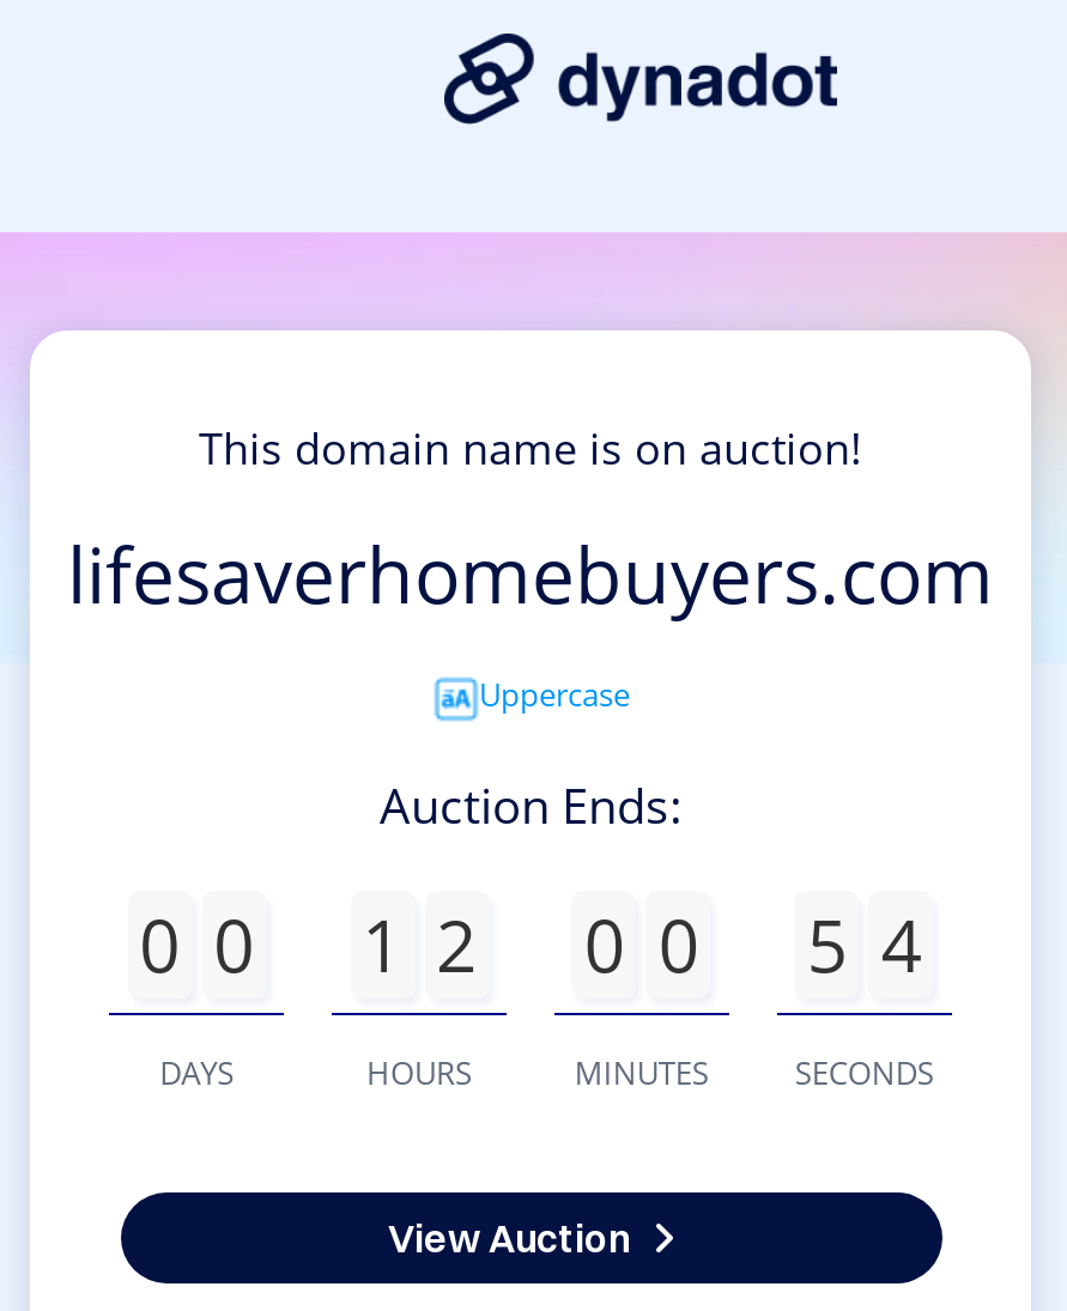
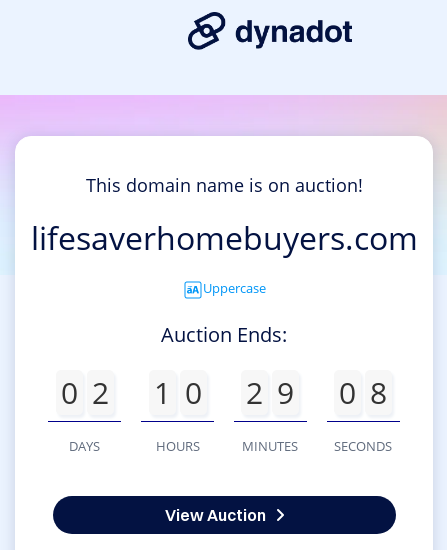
[139,896,254,994] 0 0 -> [61,372,109,413] 0 2
[362,896,477,994] 1 2 -> [153,372,201,413] 1 0
[584,896,699,994] 0 0 -> [246,372,294,413] 2 9
[807,896,922,994] 5 4 -> [339,372,387,413] 0 8

